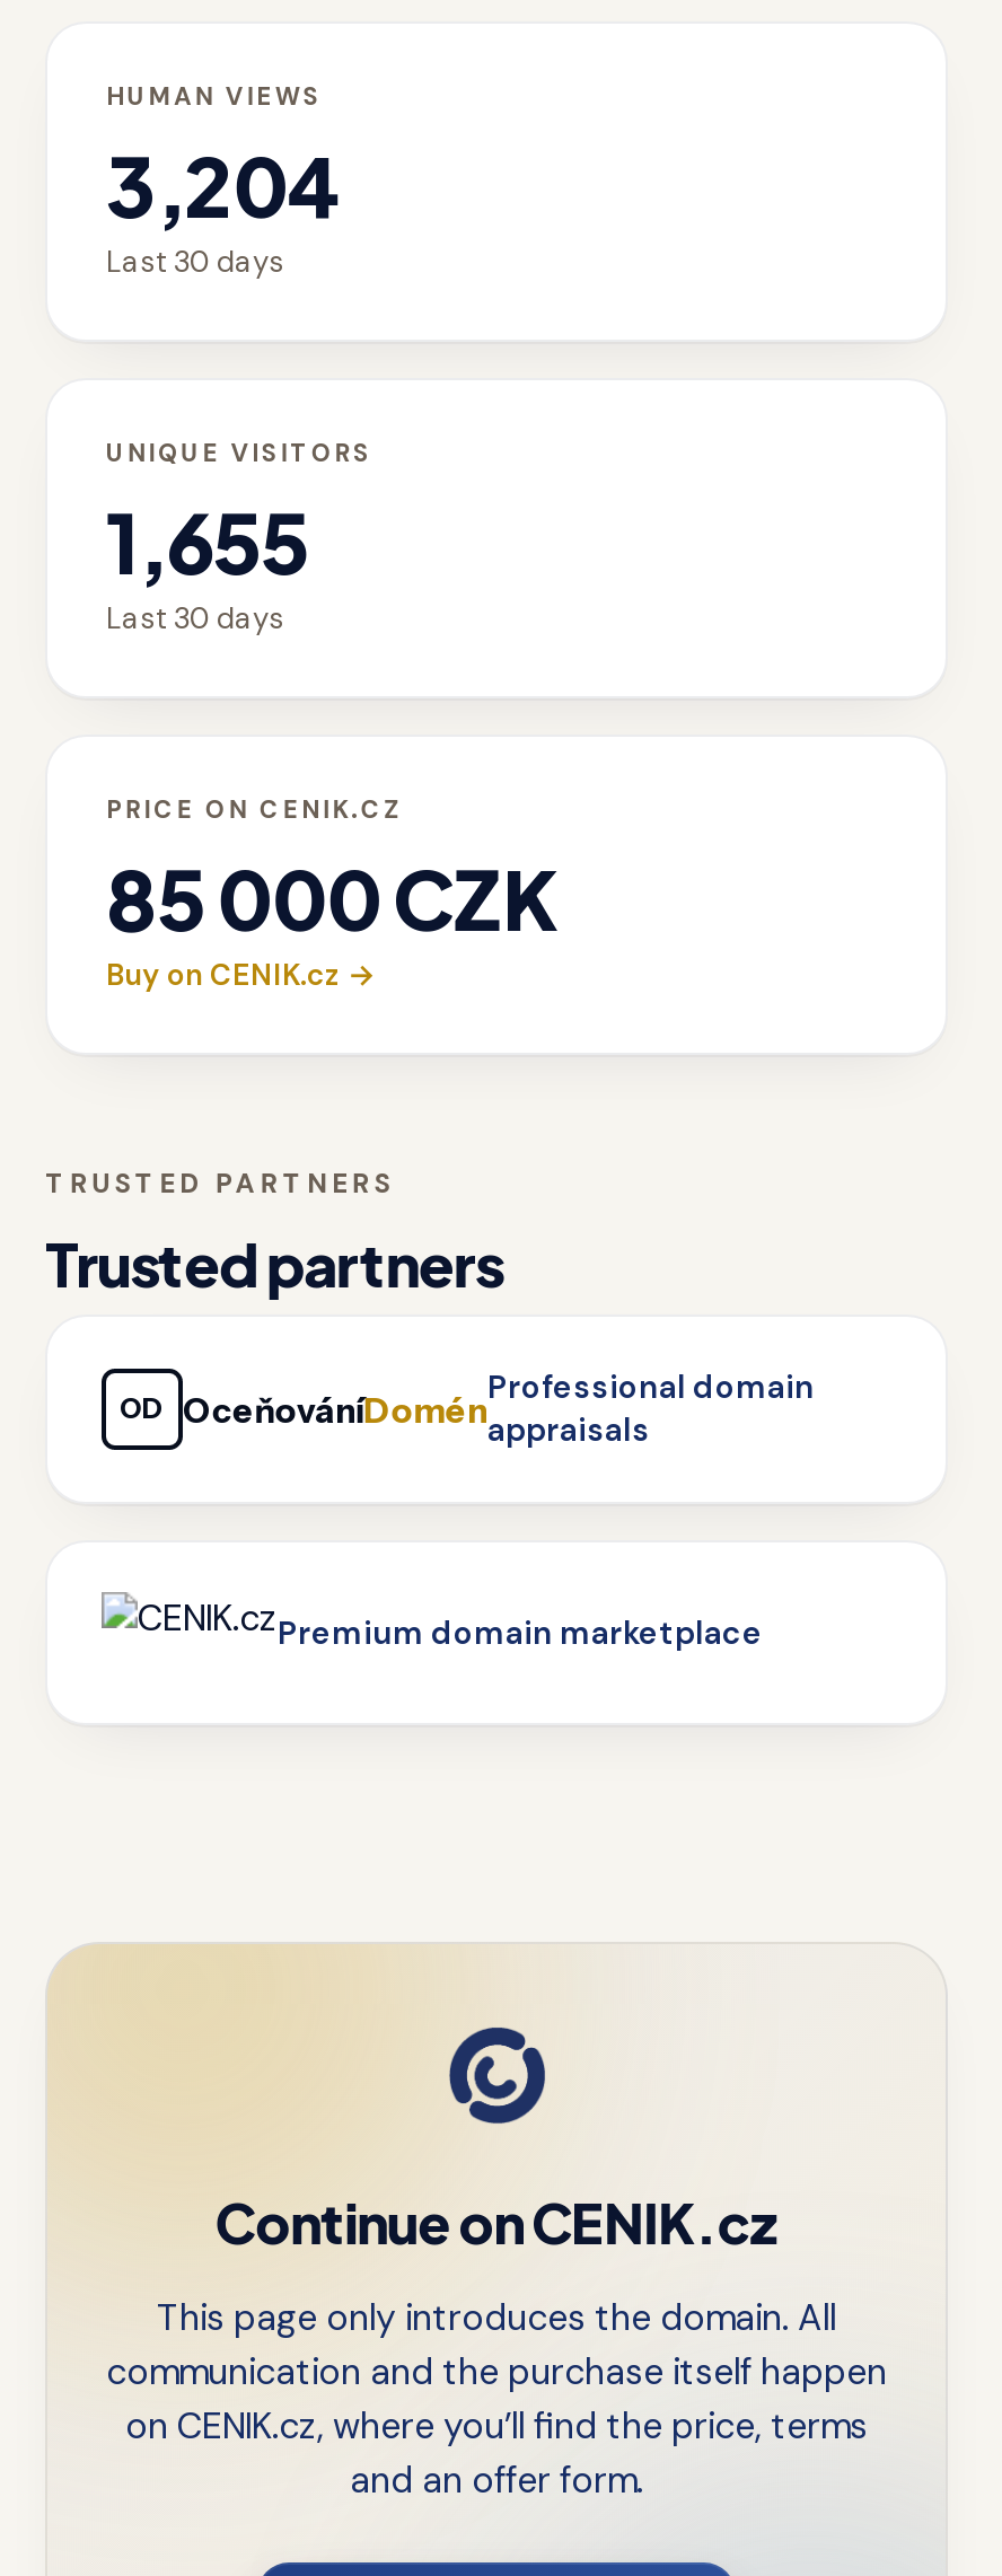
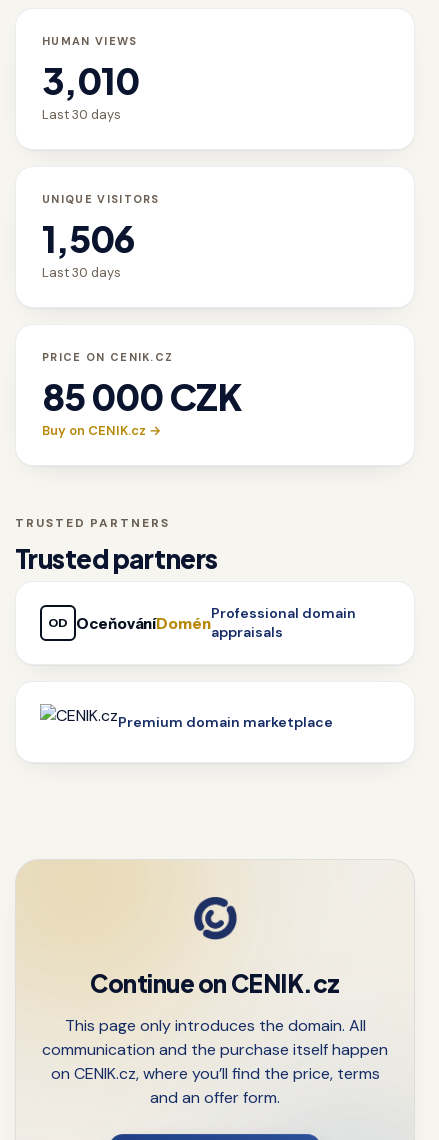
[106,134,339,236] 3,204 -> [42,58,139,103] 3,010
[106,491,308,592] 1,655 -> [42,216,134,261] 1,506

